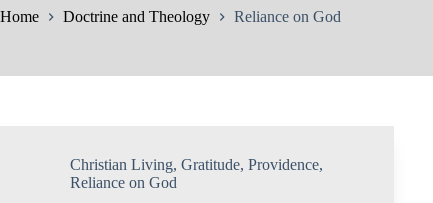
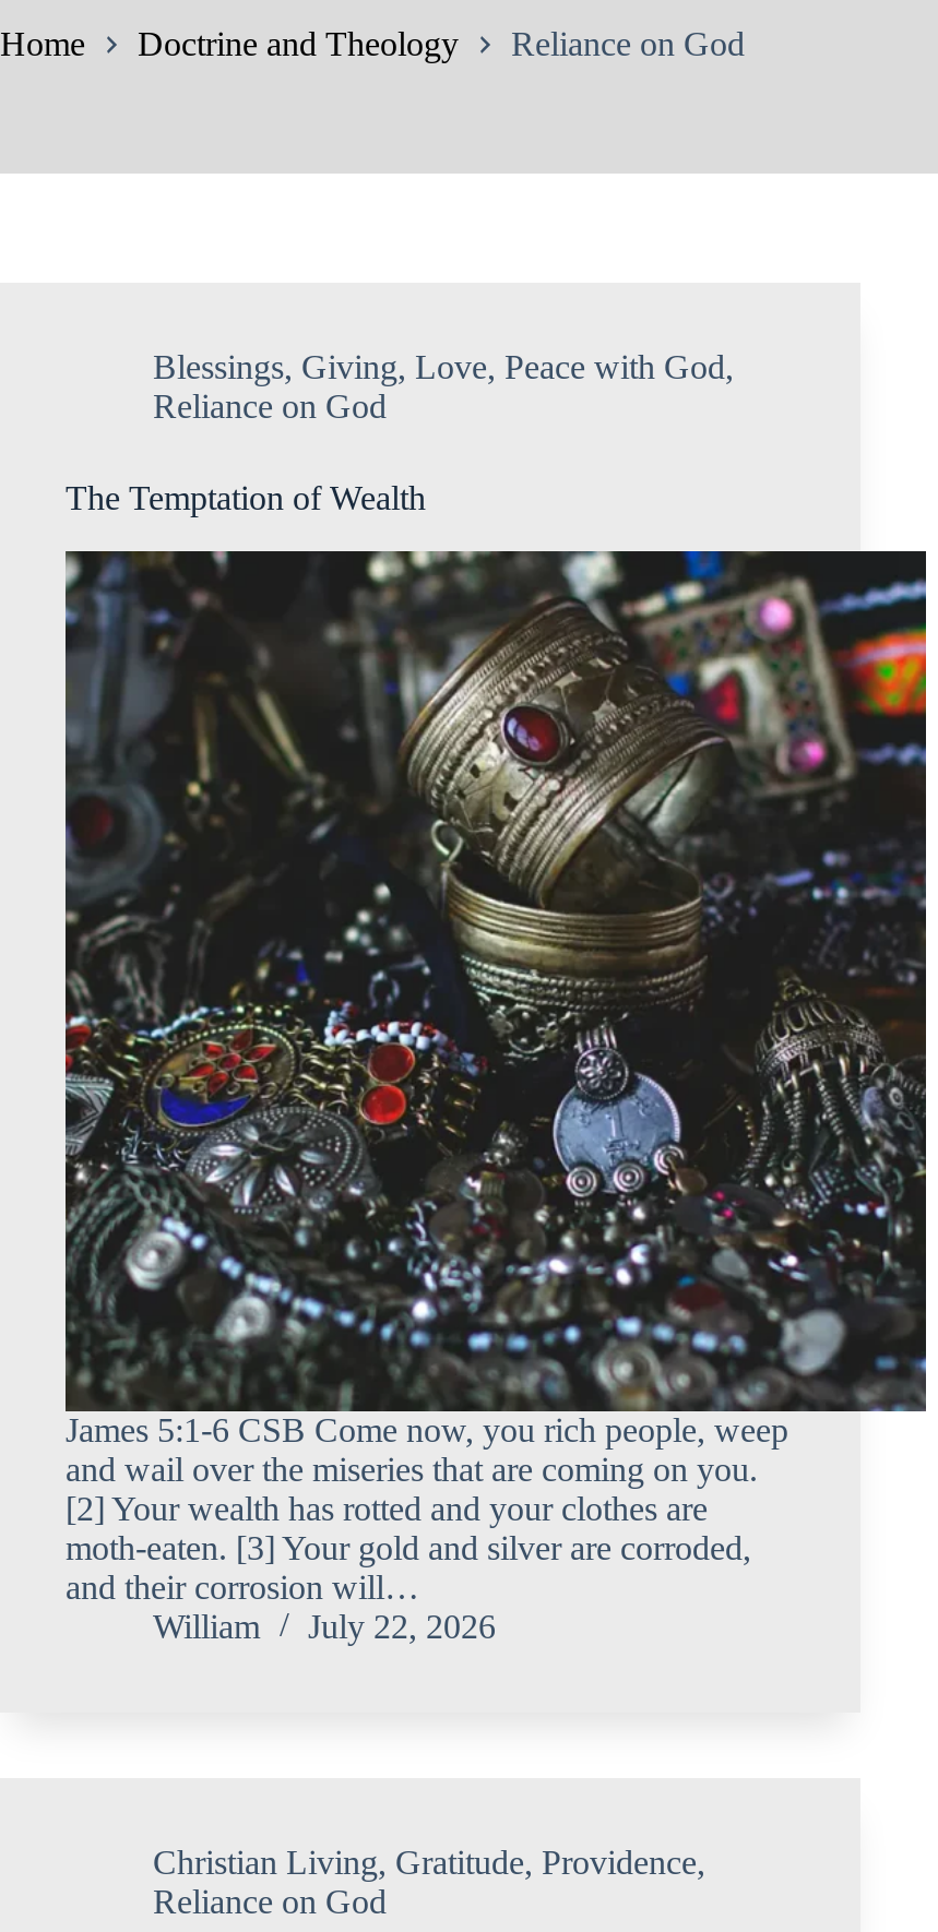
none -> [63,549,928,1646] [image] | James 5:1-6 CSB Come now, you rich people, weep | and wail over the miseries that are coming on you. | [2] Your wealth has rotted and your clothes are | moth-eaten. [3] Your gold and silver are corroded, | and their corrosion will… | William | July 22, 2026
none -> [66,349,734,517] Blessings, Giving, Love, Peace with God, | Reliance on God | The Temptation of Wealth

